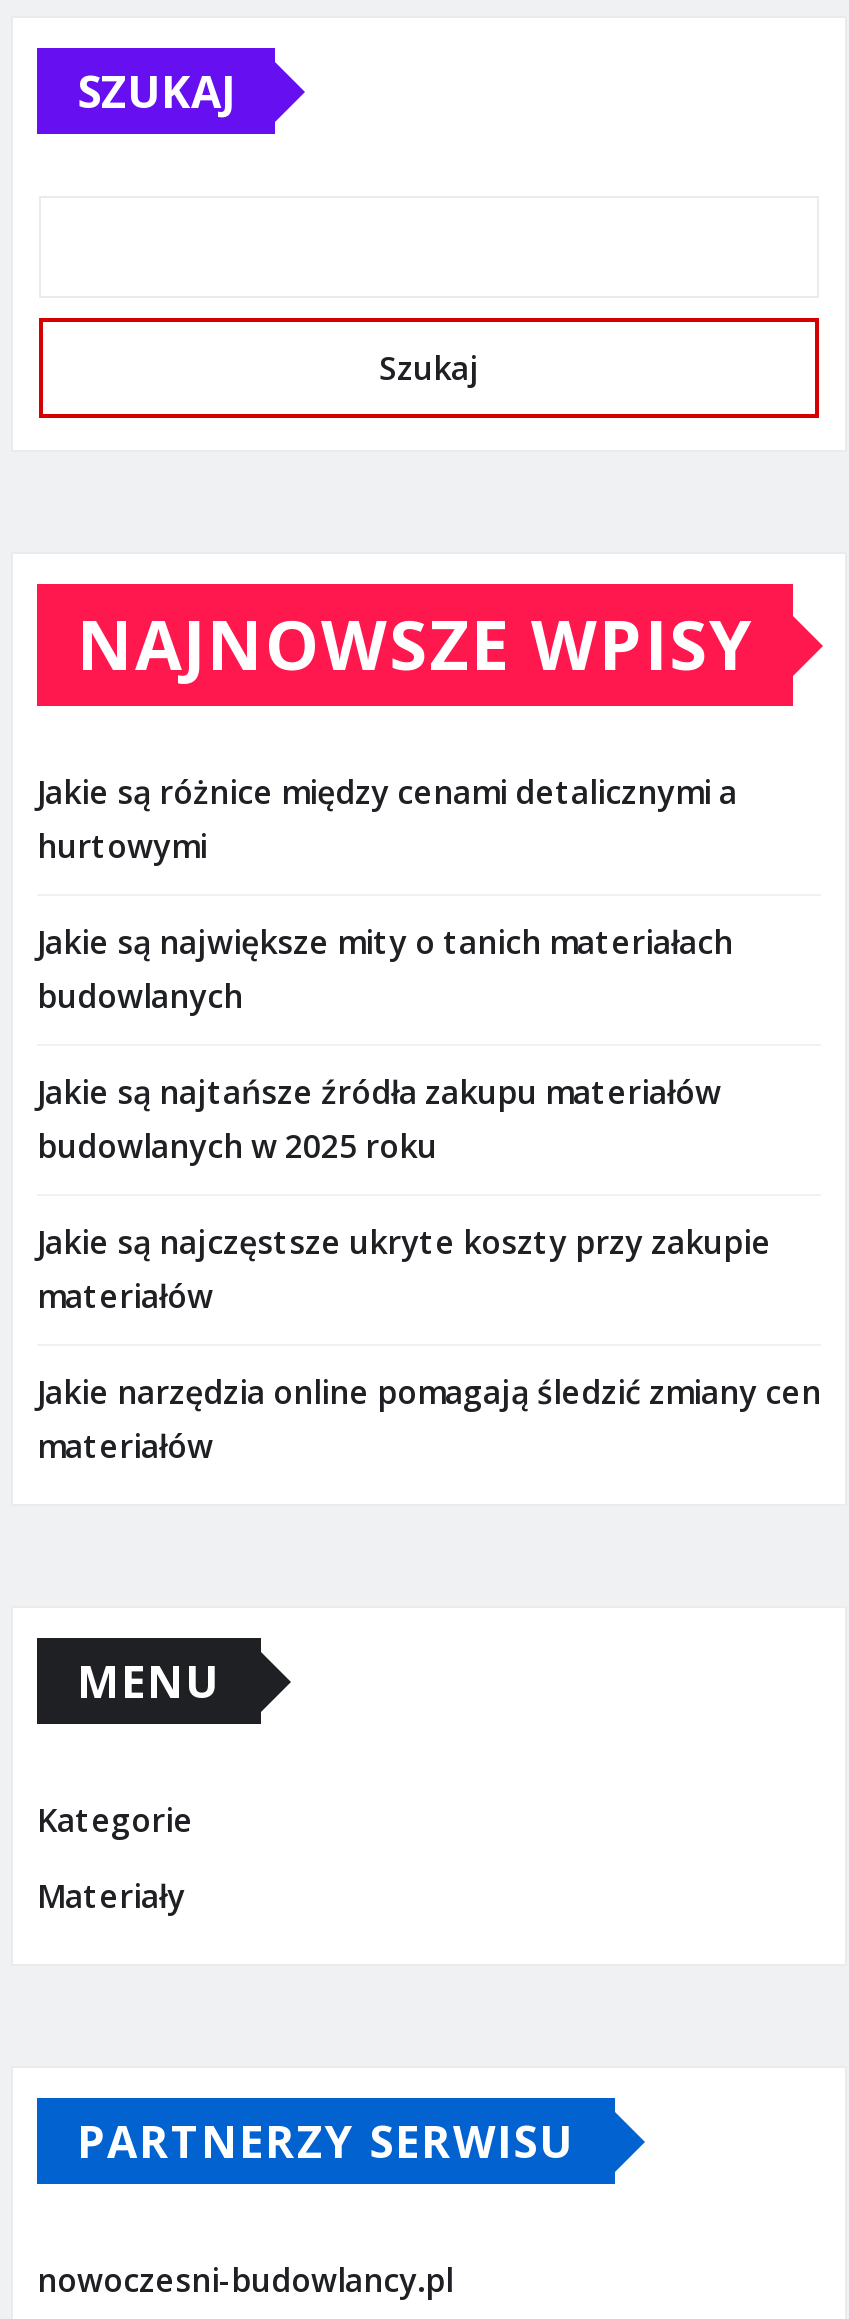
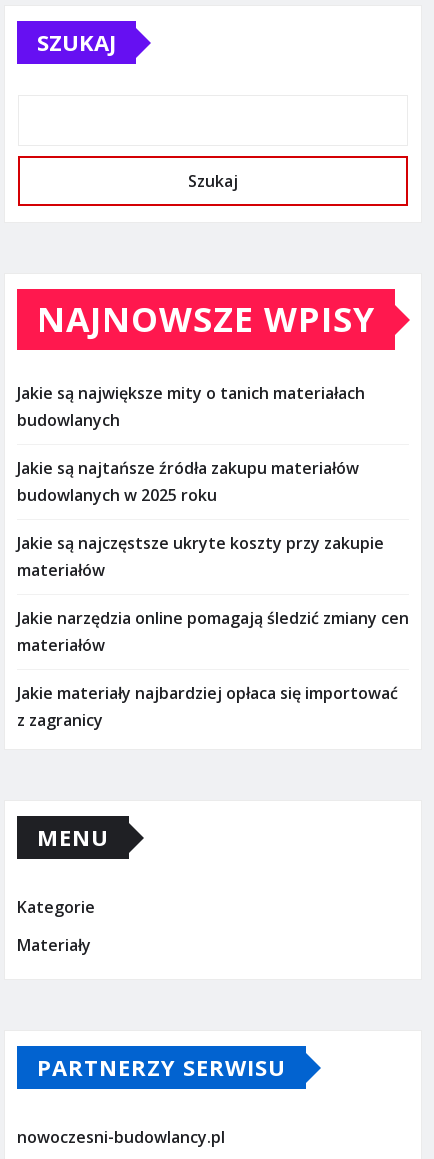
[37,771,737,869] Jakie są różnice między cenami detalicznymi a | hurtowymi -> none
moved [37,921,821,1469] -> [17,382,409,656]: Jakie są największe mity o tanich materiałach | budowlanych | Jakie są najtańsze źródła zakupu materiałów | budowlanych w 2025 roku | Jakie są najczęstsze ukryte koszty przy zakupie | materiałów | Jakie narzędzia online pomagają śledzić zmiany cen | materiałów
none -> [17,682,398,731] Jakie materiały najbardziej opłaca się importować | z zagranicy

